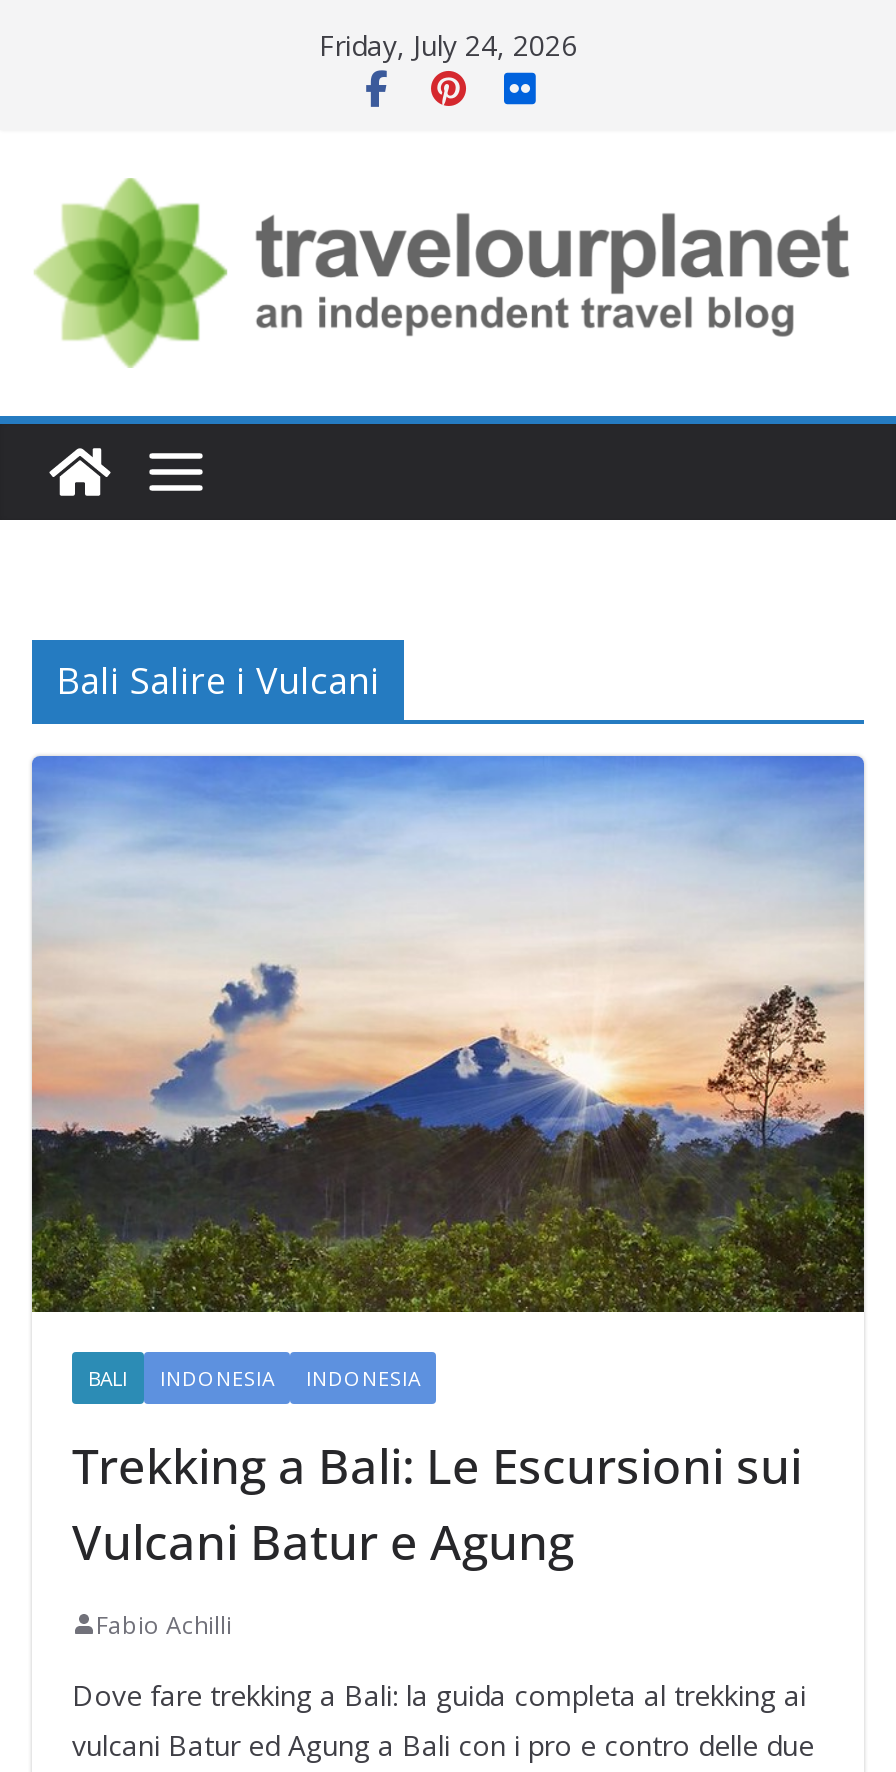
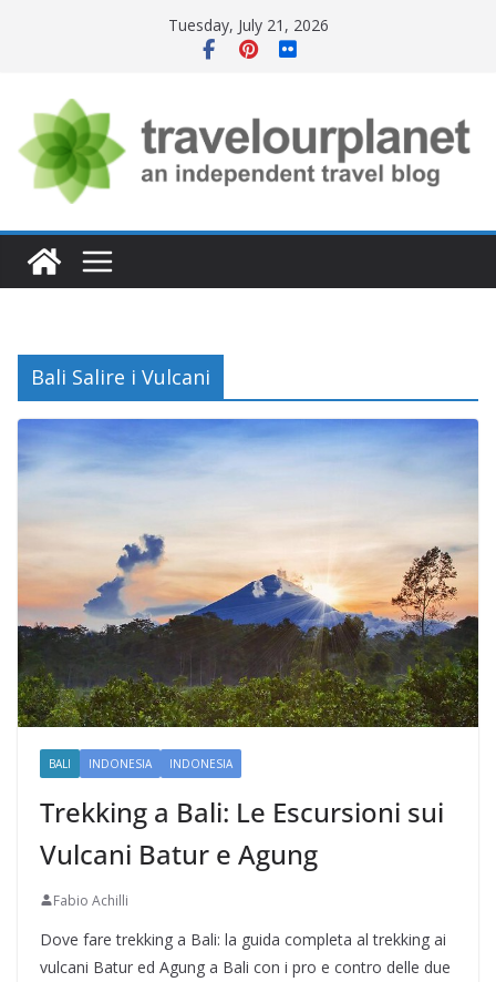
[319,26,577,64] Friday, July 24, 2026 -> [168,14,328,35] Tuesday, July 21, 2026

